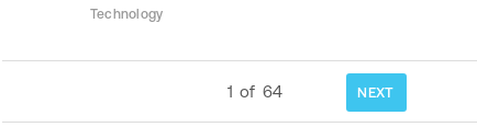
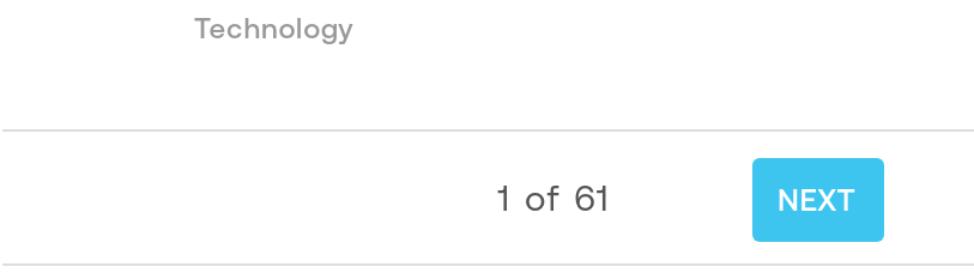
[227,82,283,100] 1 of 64 -> [498,176,609,217] 1 of 61

